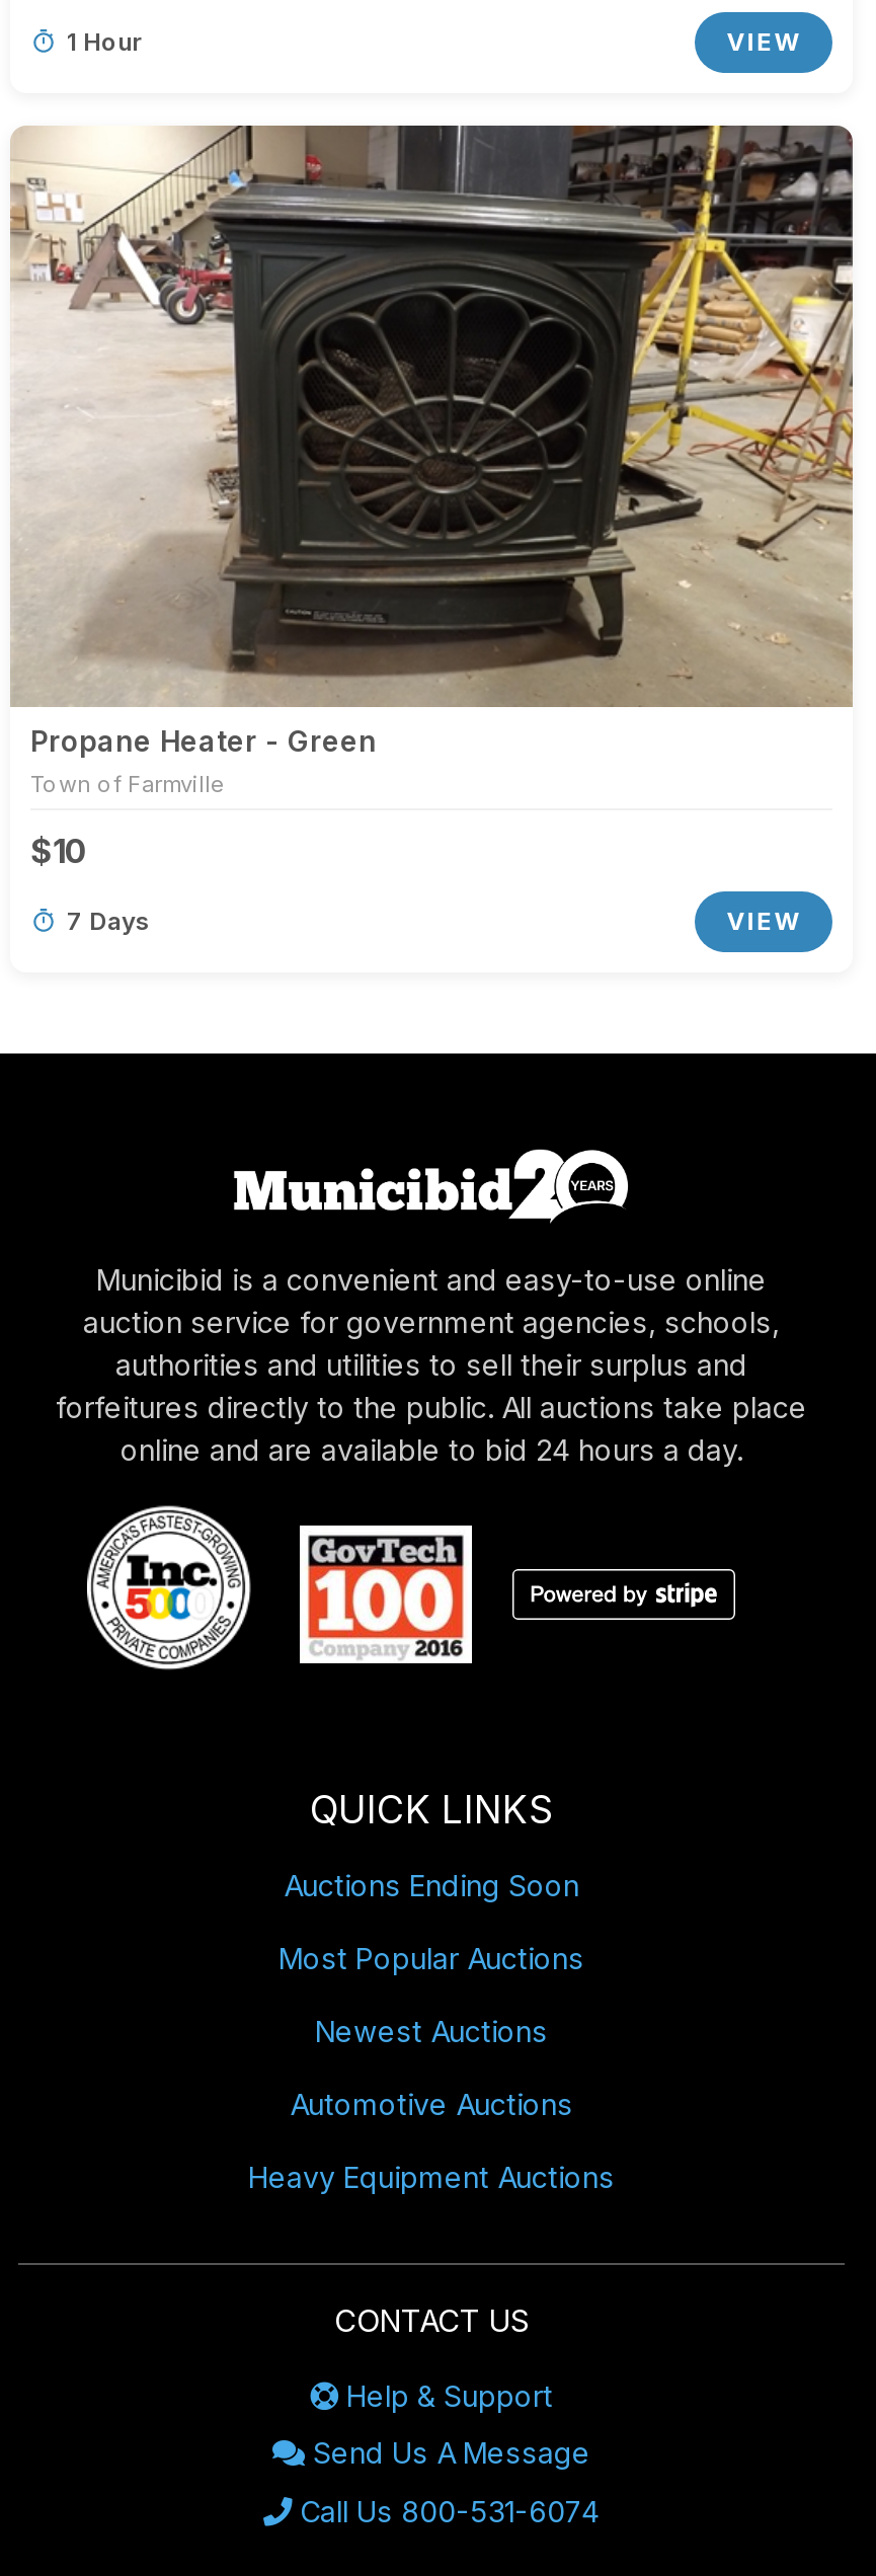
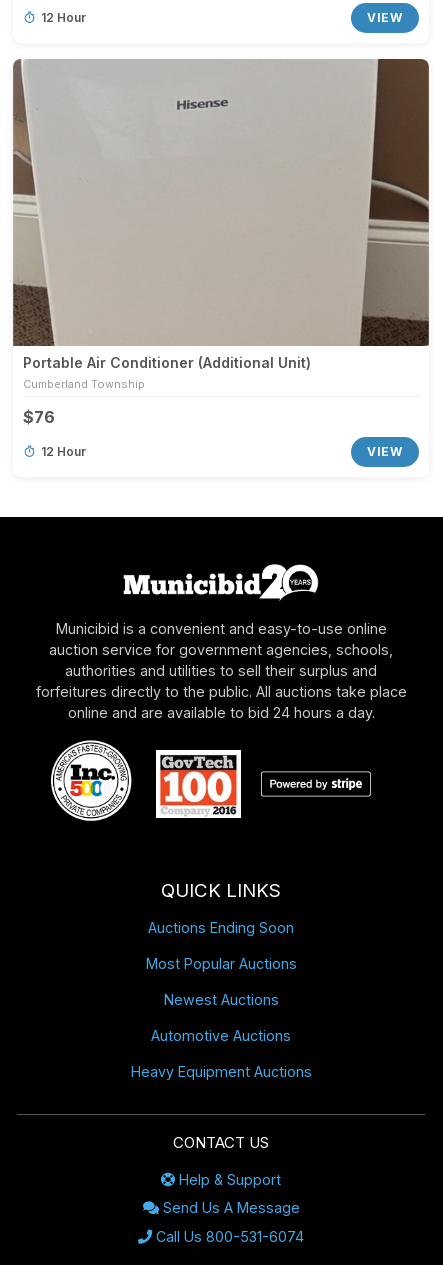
[67,26,142,56] 1 Hour -> [41,10,86,25] 12 Hour
[10,126,853,798] [image] | Propane Heater - Green | Town of Farmville -> [12,59,430,391] [image] | Portable Air Conditioner (additional Unit) | Cumberland Township
[30,830,87,871] $10 -> [23,407,55,427] $76
[67,905,150,936] 7 Days -> [41,444,86,459] 12 Hour

